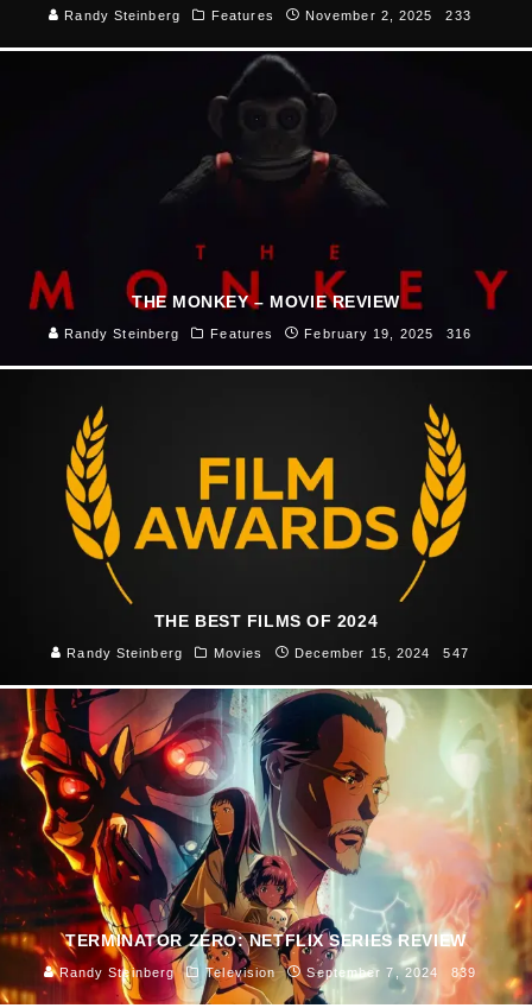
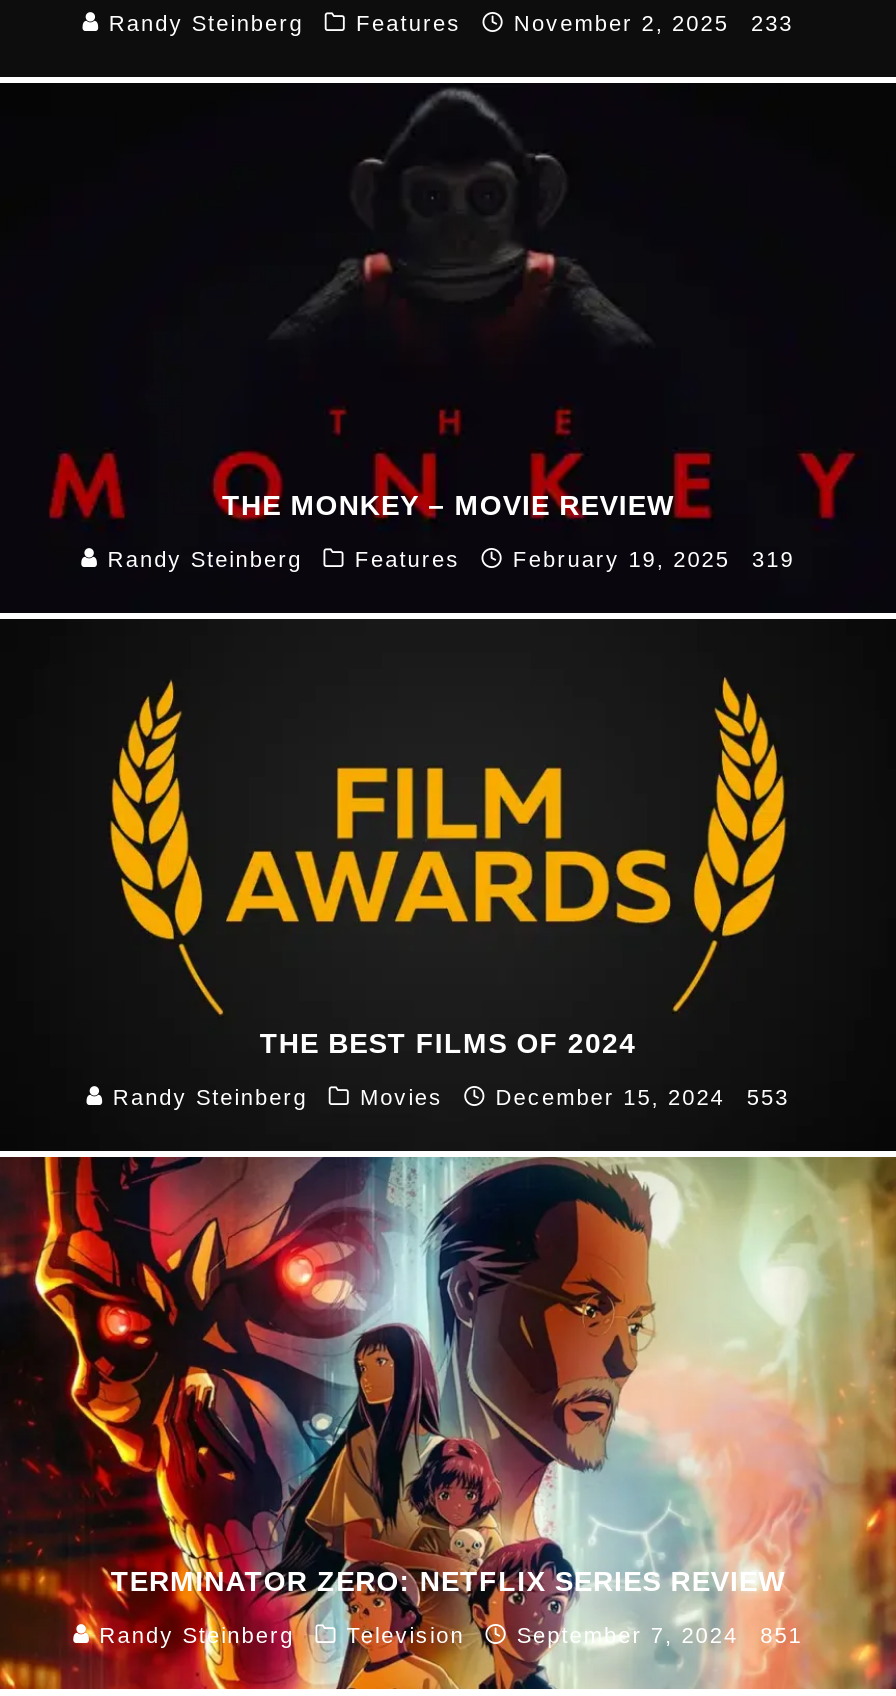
[304,327,472,341] February 19, 2025 316 -> [513,548,795,572] February 19, 2025 319
[294,646,469,660] December 15, 2024 547 -> [495,1085,789,1109] December 15, 2024 553
[451,965,477,980] 839 -> [760,1623,803,1647] 851

